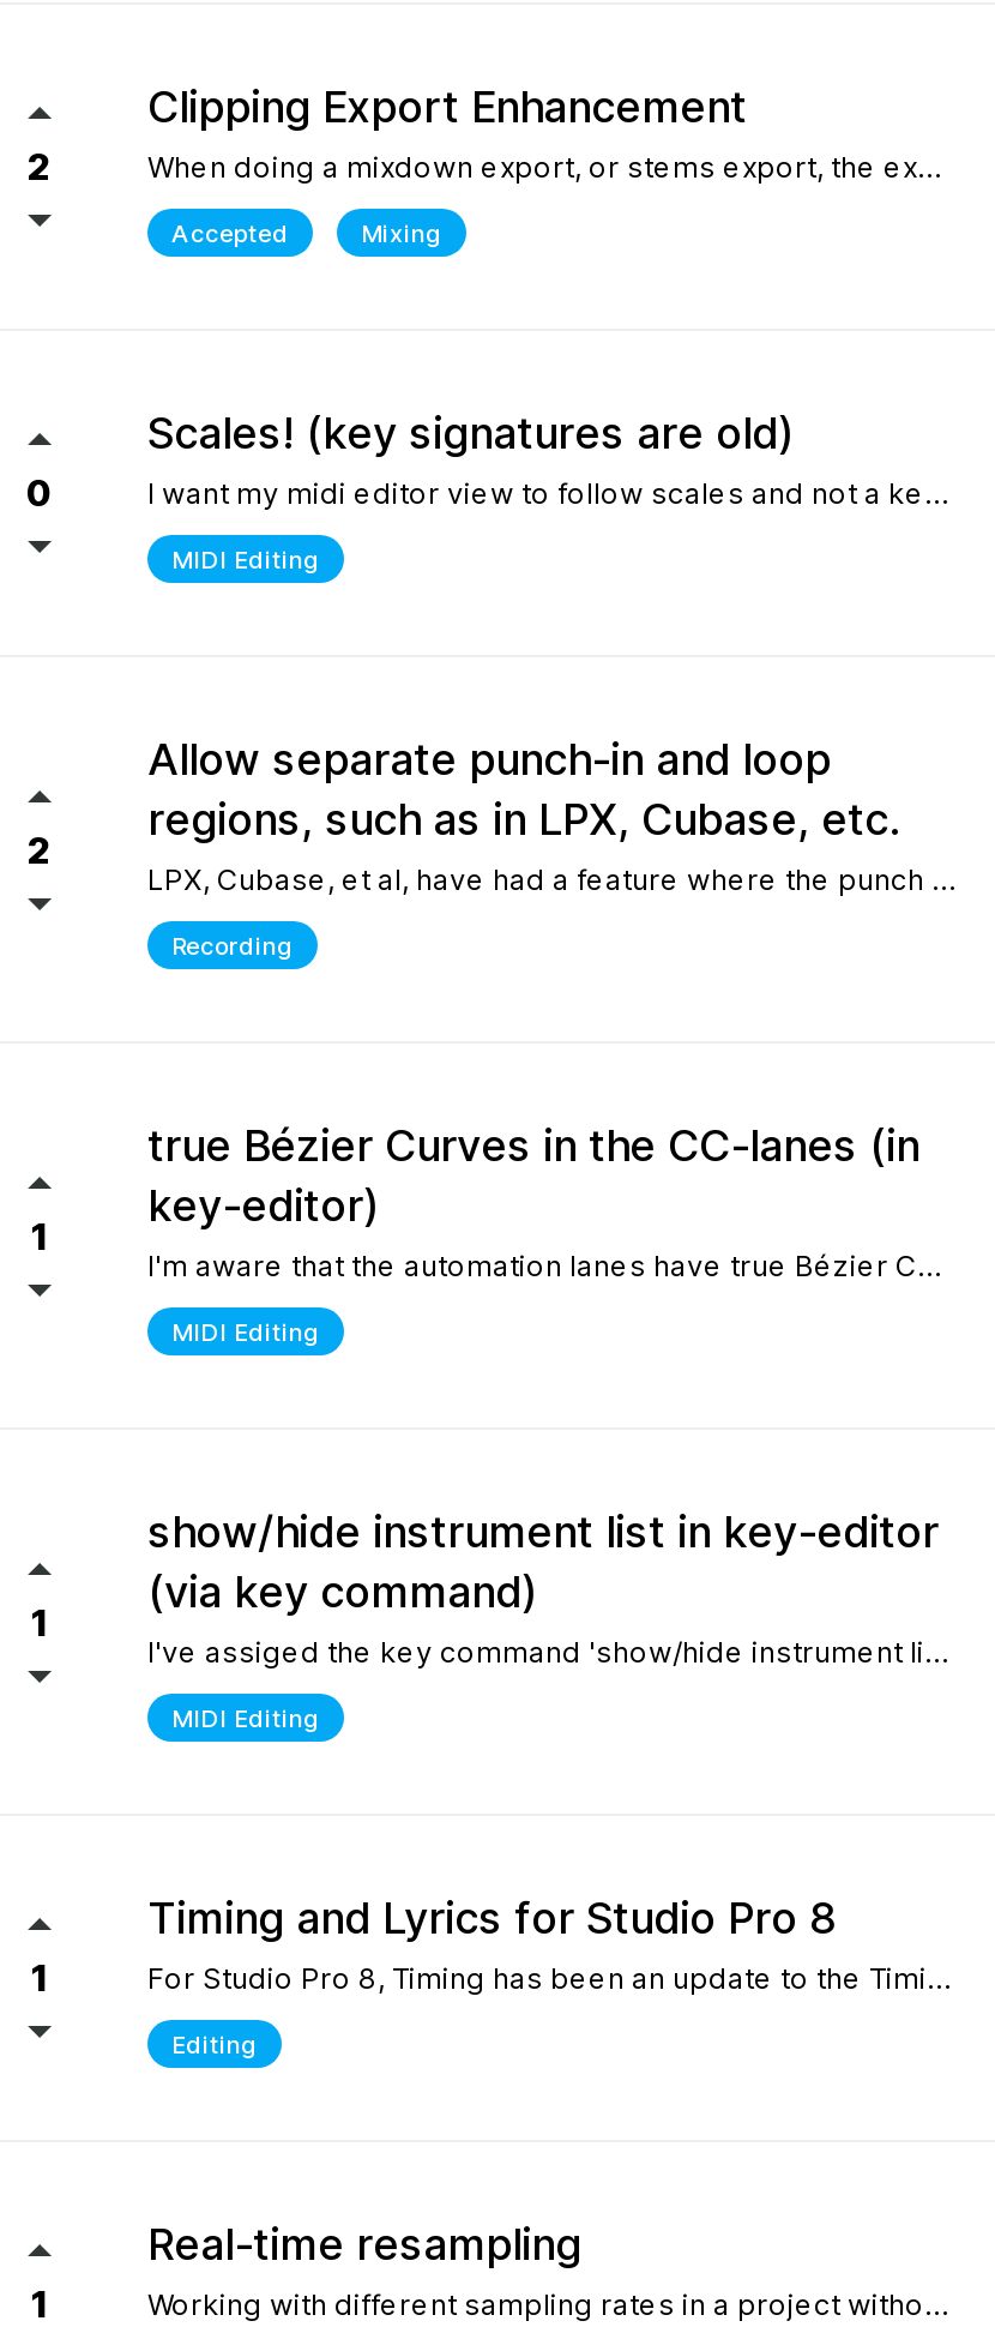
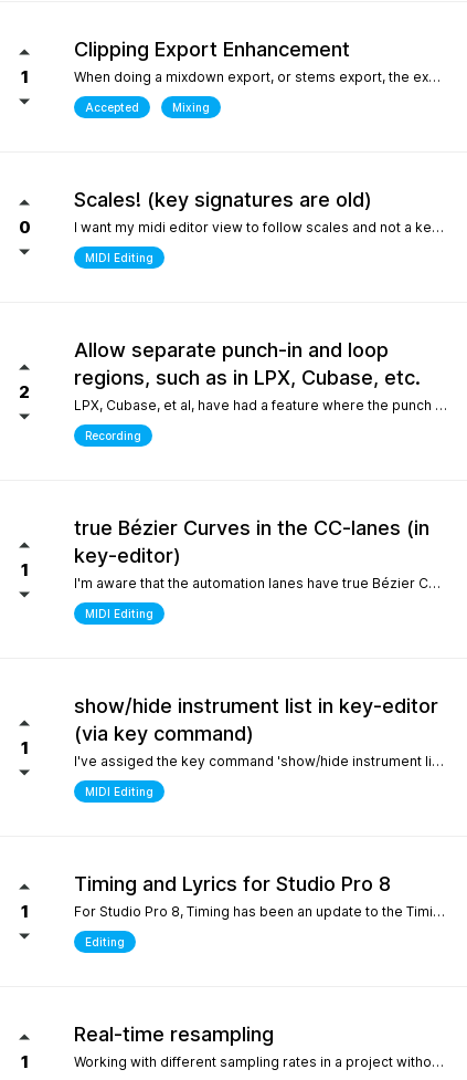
[28,144,52,190] 2 -> [20,66,28,87] 1

